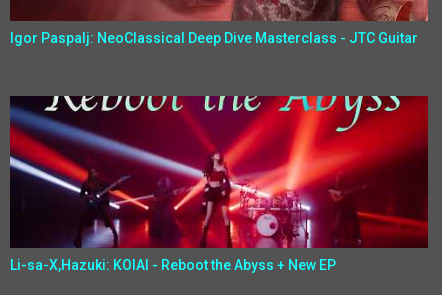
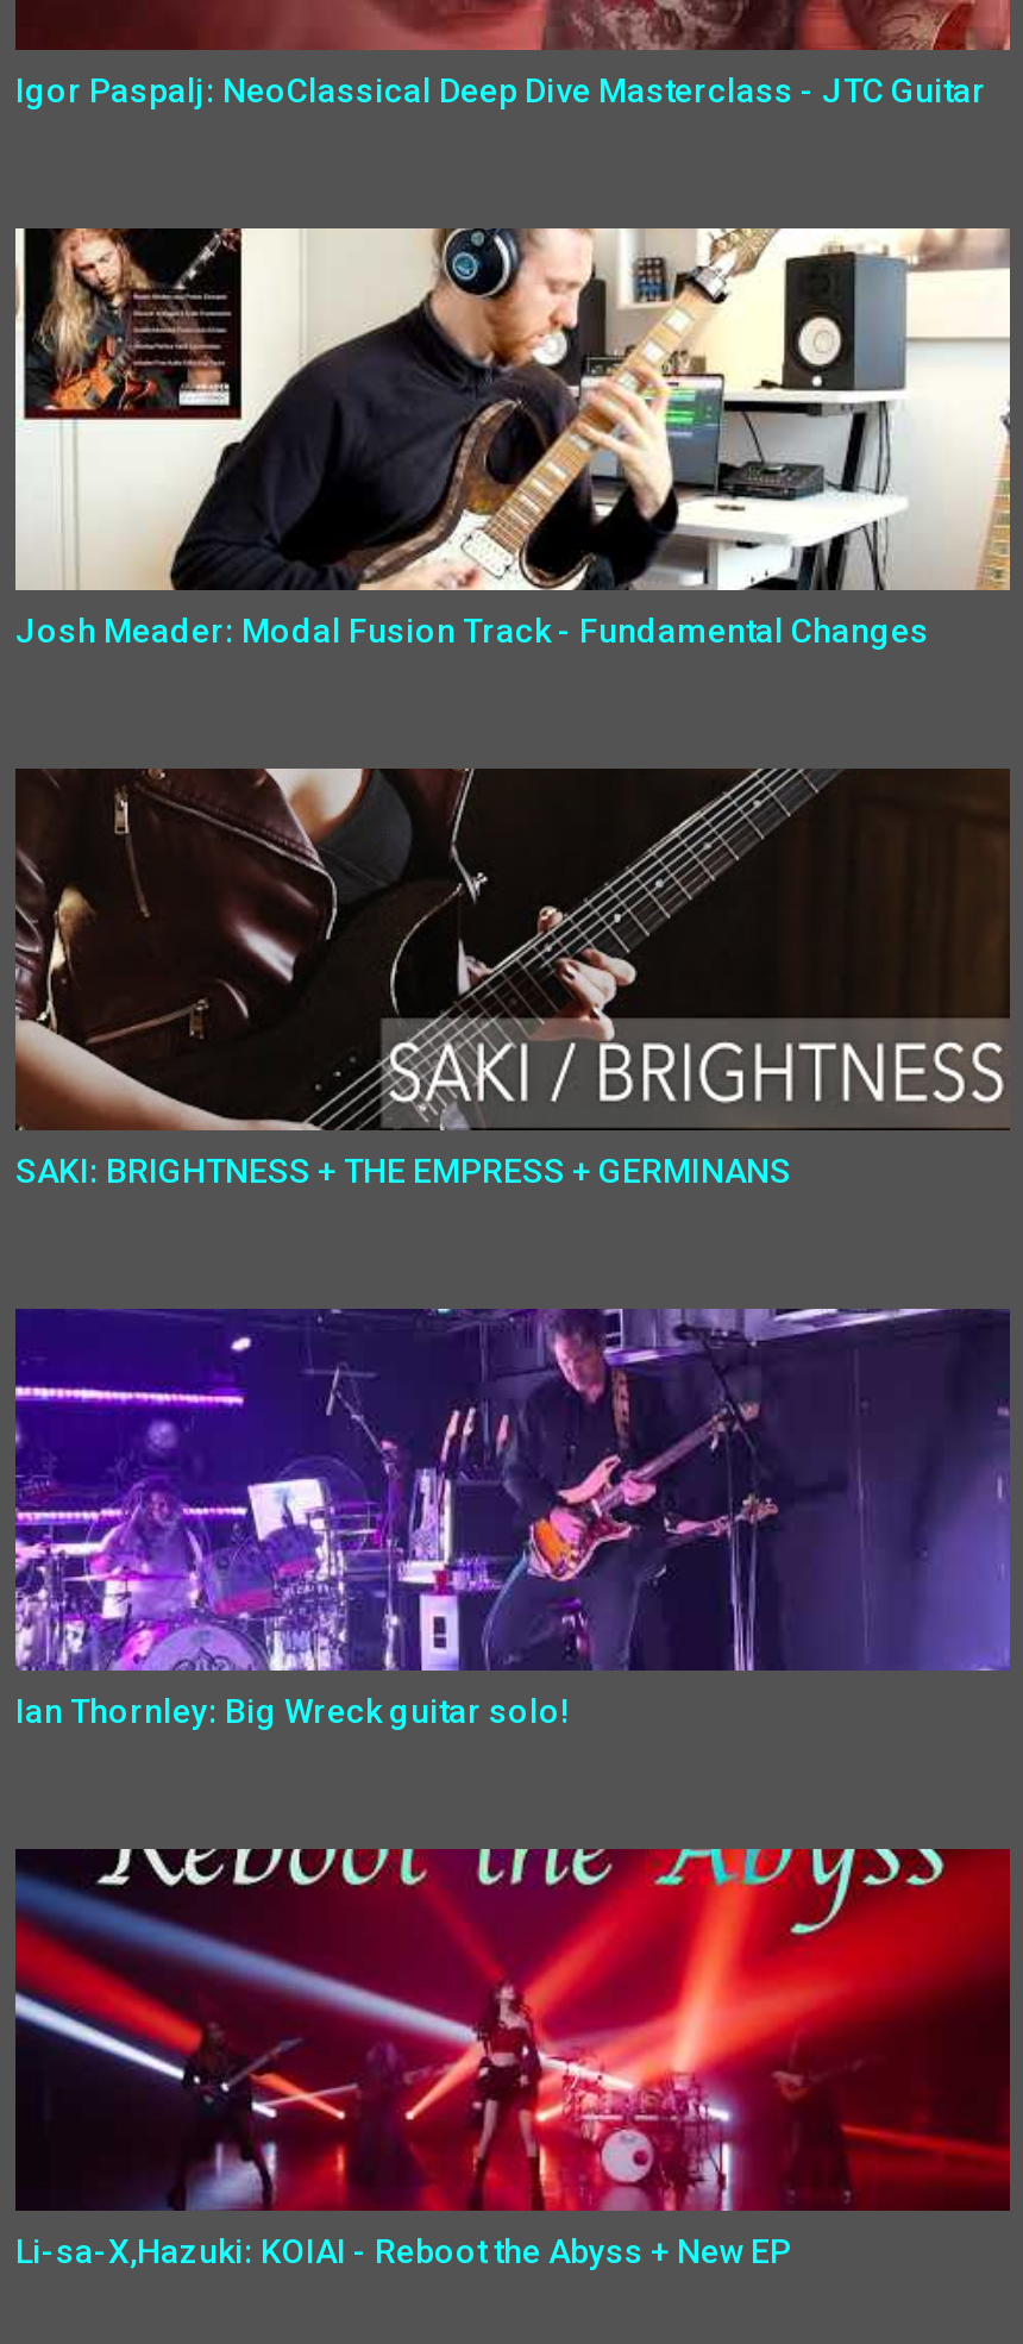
none -> [13,226,1012,650] [image] | Josh Meader: Modal Fusion Track - Fundamental Changes
none -> [13,1306,1012,1730] [image] | Ian Thornley: Big Wreck guitar solo!
none -> [15,766,1010,1190] [image] | SAKI: BRIGHTNESS + THE EMPRESS + GERMINANS

